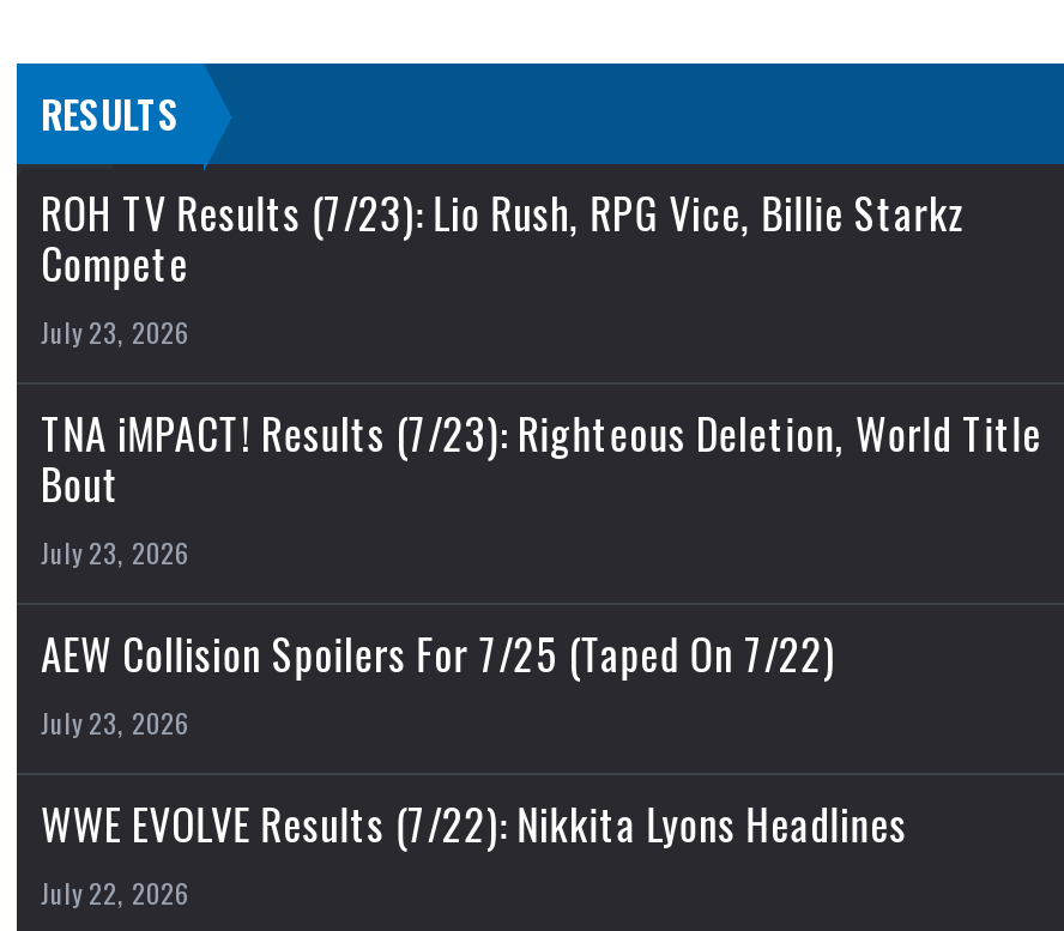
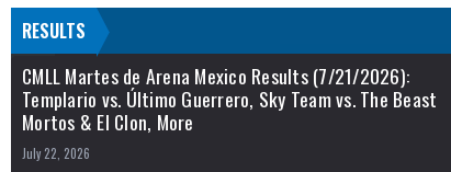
[41,182,1042,856] ROH TV Results (7/23): Lio Rush, RPG Vice, Billie Starkz | Compete | July 23, 2026 | TNA iMPACT! Results (7/23): Righteous Deletion, World Title | Bout | July 23, 2026 | AEW Collision Spoilers For 7/25 (Taped On 7/22) | July 23, 2026 | WWE EVOLVE Results (7/22): Nikkita Lyons Headlines -> [22,61,437,136] CMLL Martes de Arena Mexico Results (7/21/2026): | Templario vs. Último Guerrero, Sky Team vs. The Beast | Mortos & El Clon, More

